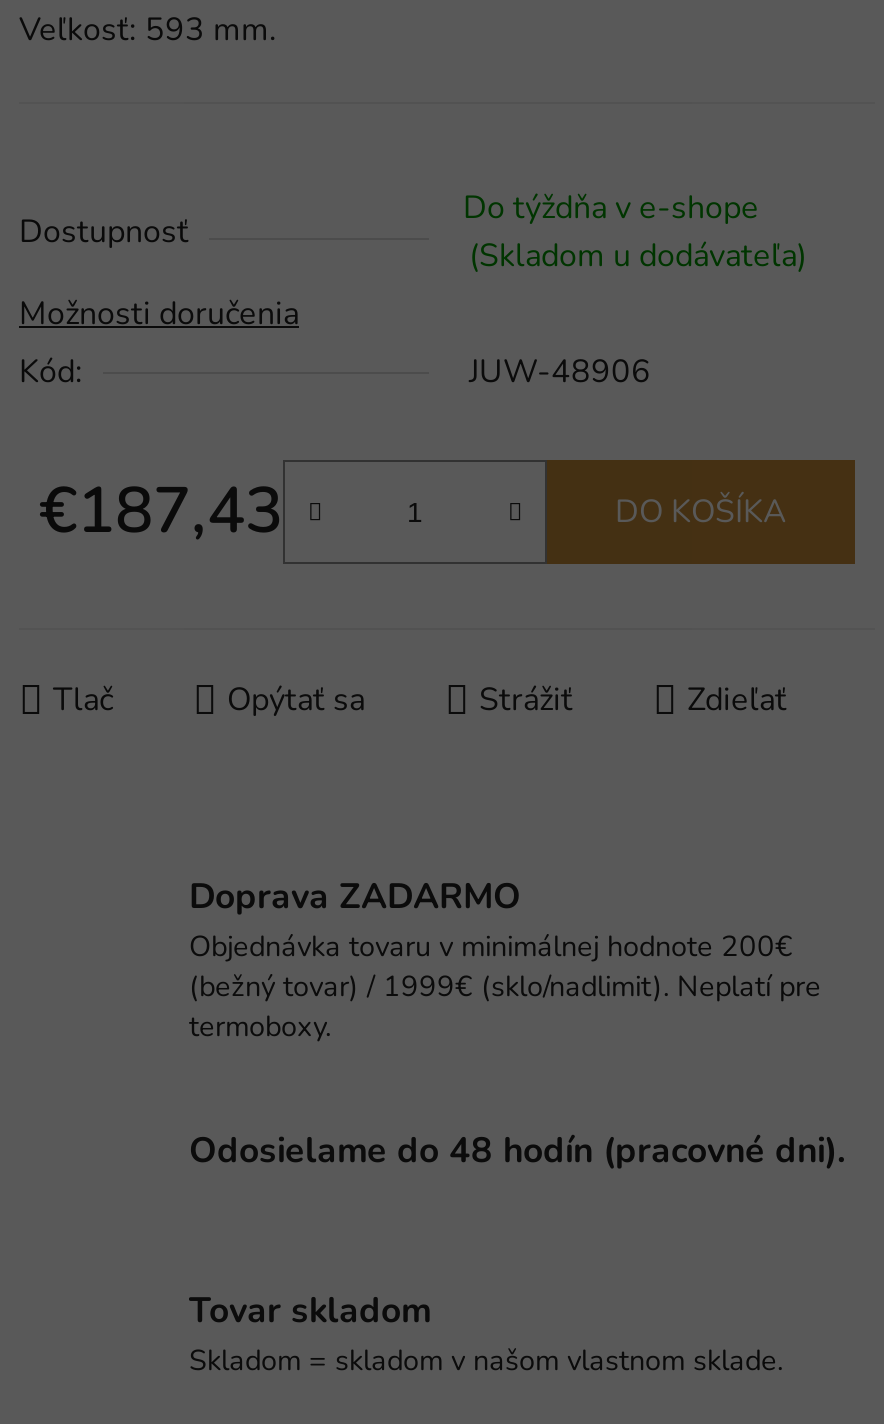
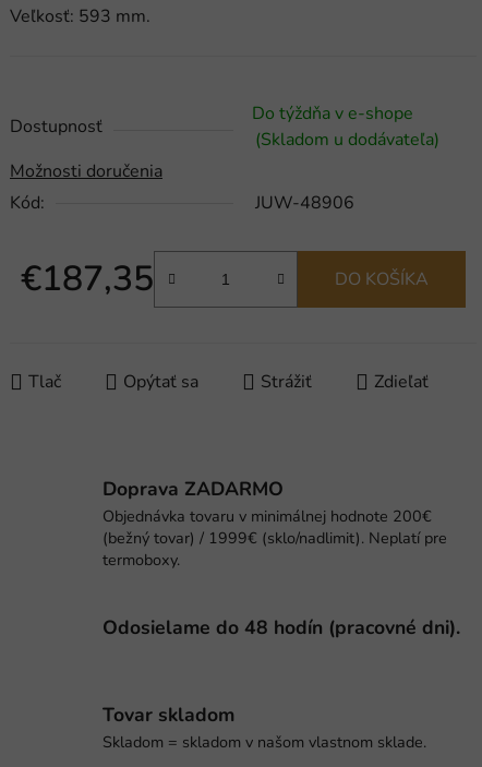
[39,468,283,554] €187,43 -> [21,256,154,302] €187,35

